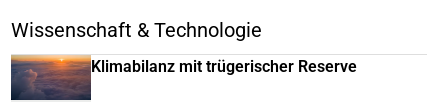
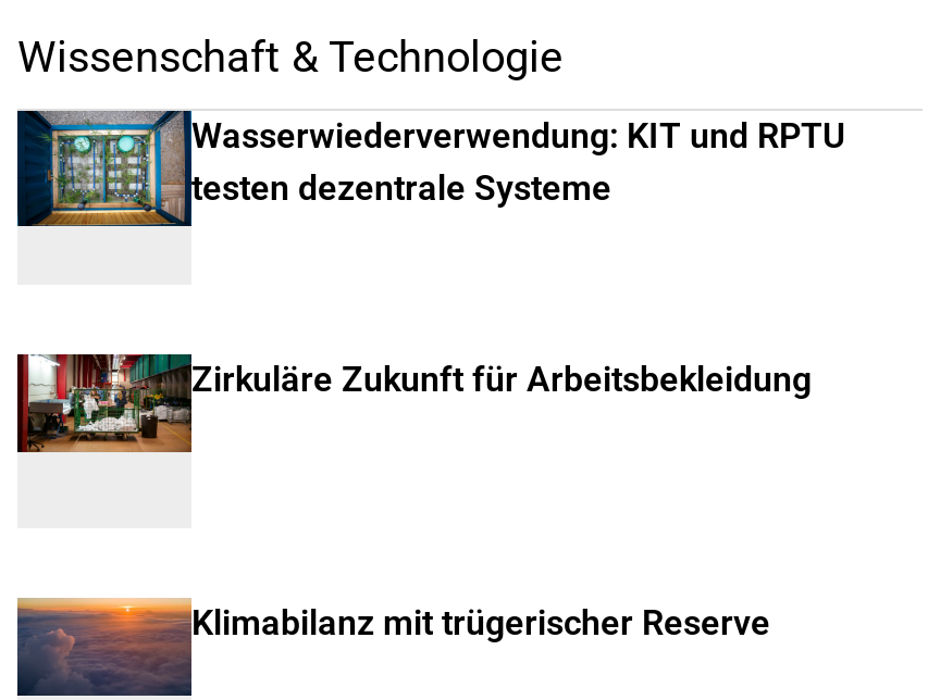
none -> [15,109,846,228] [image] | Wasserwiederverwendung: KIT und RPTU | testen dezentrale Systeme
none -> [15,352,812,454] [image] | Zirkuläre Zukunft für Arbeitsbekleidung

